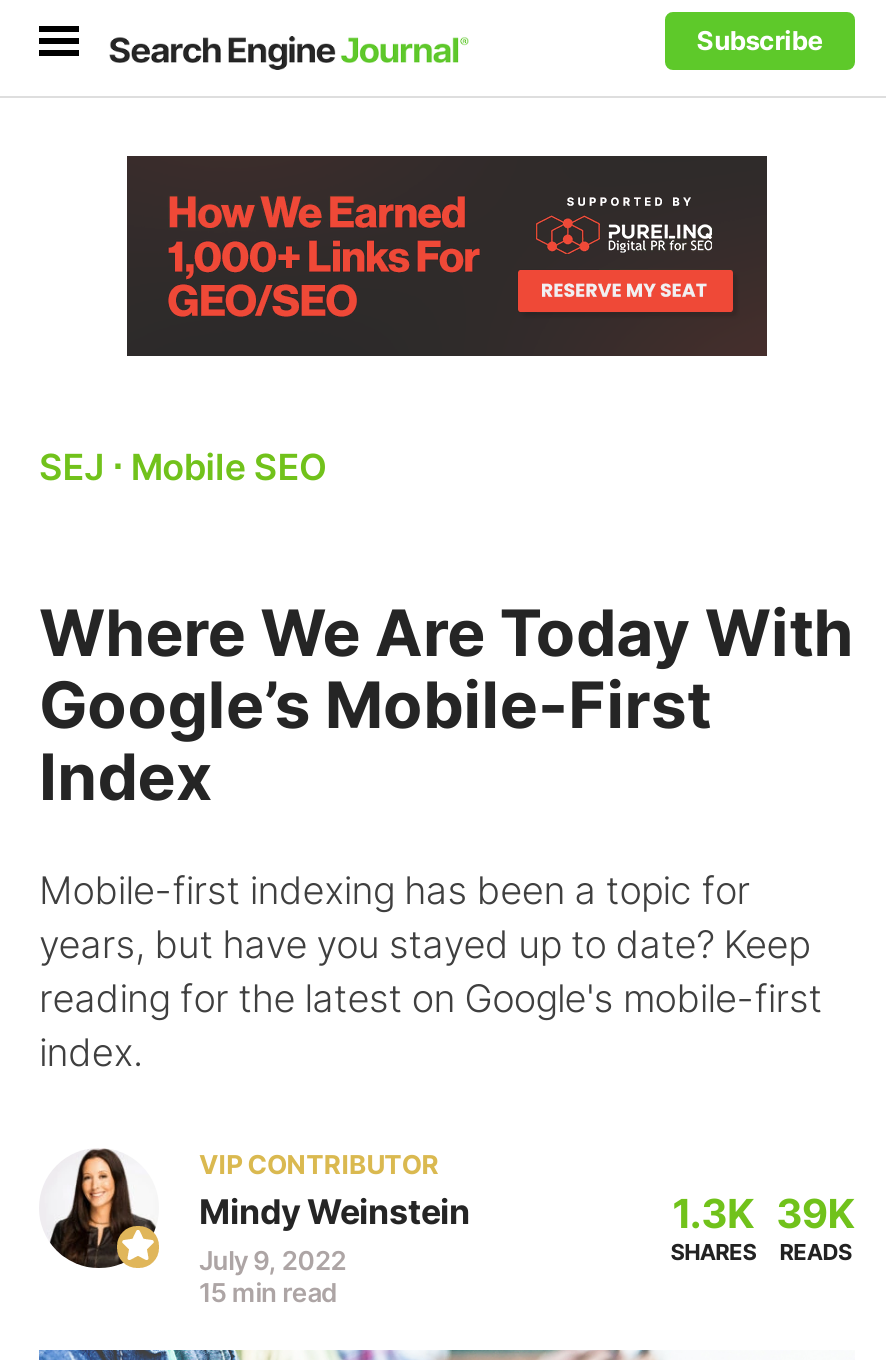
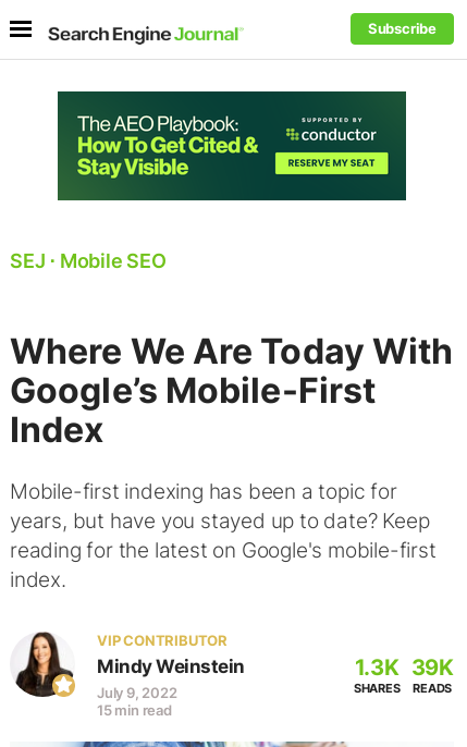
[127,156,767,356] [image] -> [58,91,406,200] [image]

